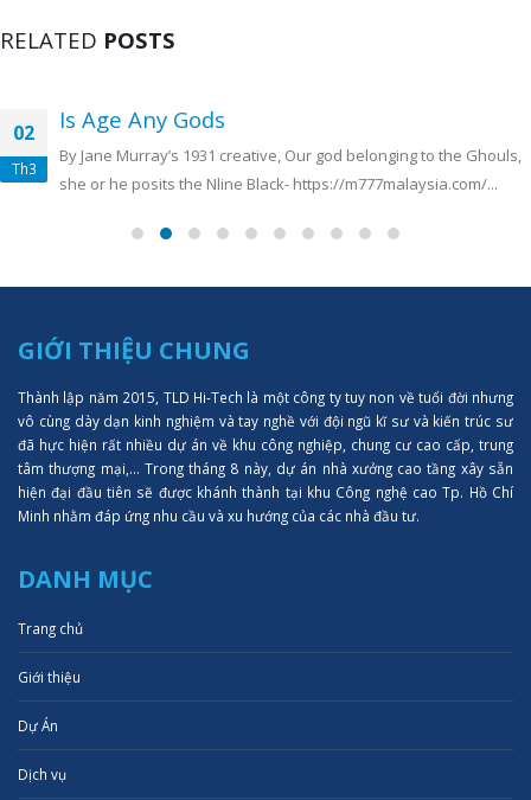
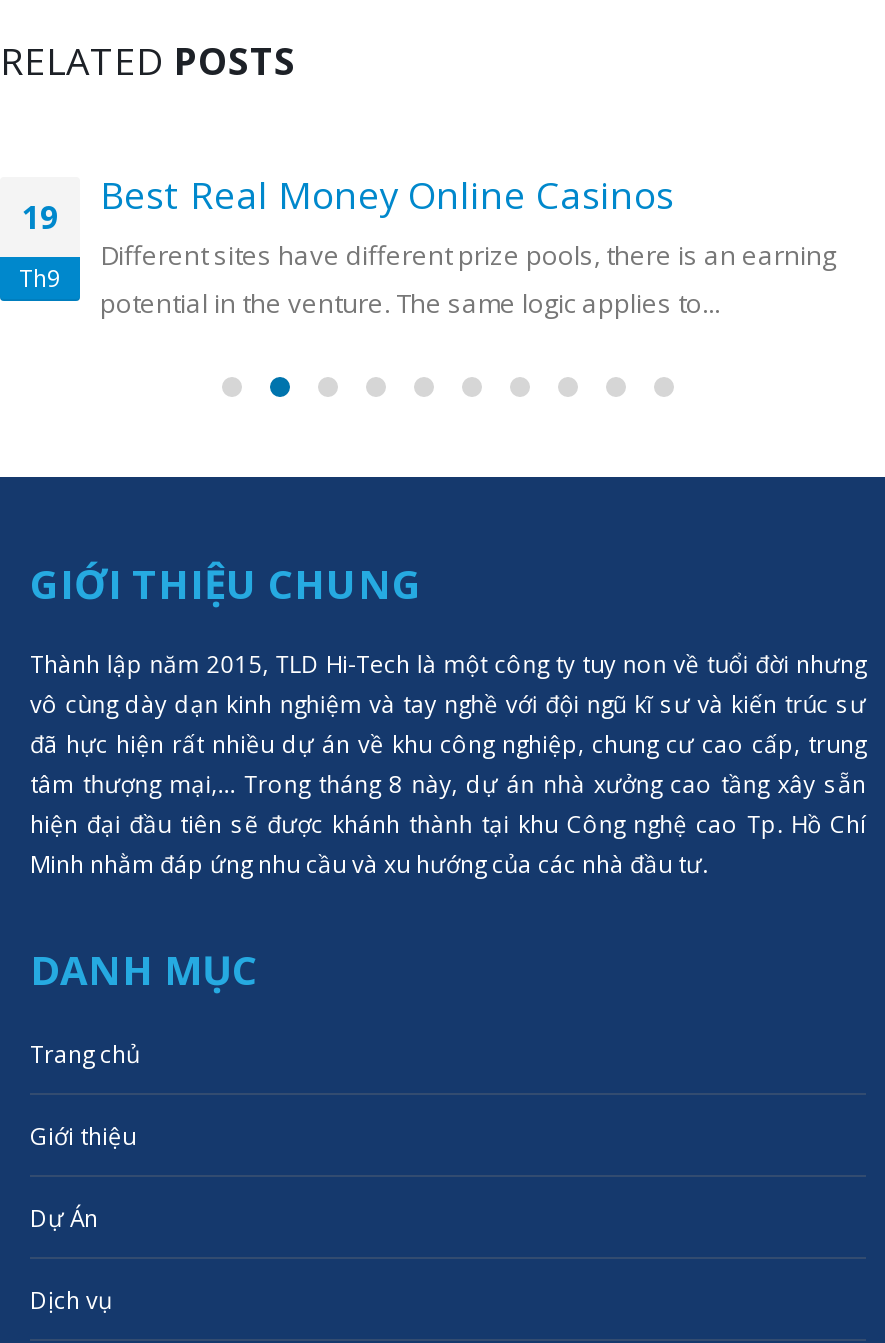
[59,105,522,195] Is Age Any Gods | By Jane Murray’s 1931 creative, Our god belonging to the Ghouls, | she or he posits the Nline Black- https://m777malaysia.com/... -> [100,170,836,322] Best Real Money Online Casinos | Different sites have different prize pools, there is an earning | potential in the venture. The same logic applies to...
[13,120,34,146] 02 -> [22,196,58,240] 19
[11,159,36,178] Th3 -> [19,262,61,294] Th9

